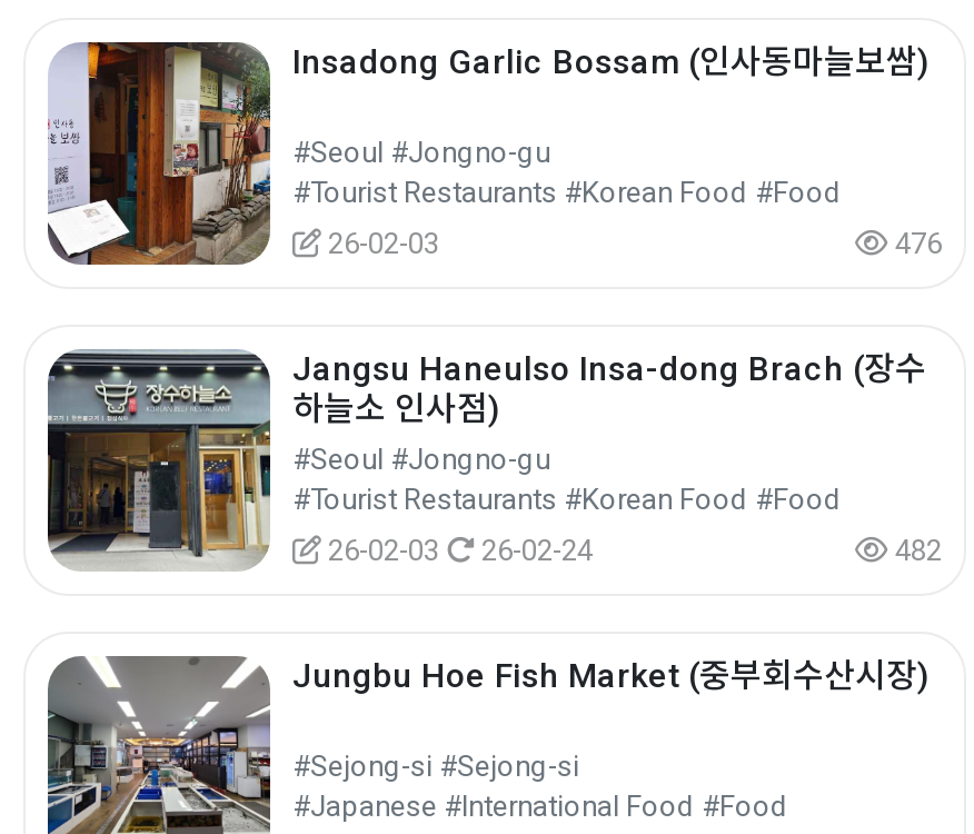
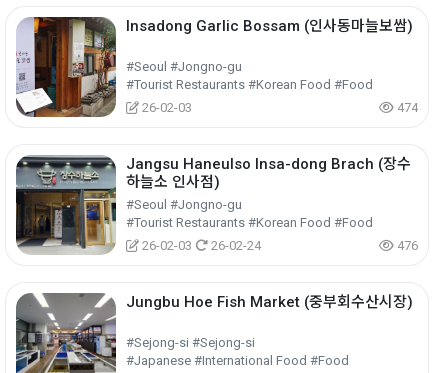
[888,227,942,260] 476 -> [394,100,418,115] 474
[888,534,942,567] 482 -> [394,238,418,253] 476

